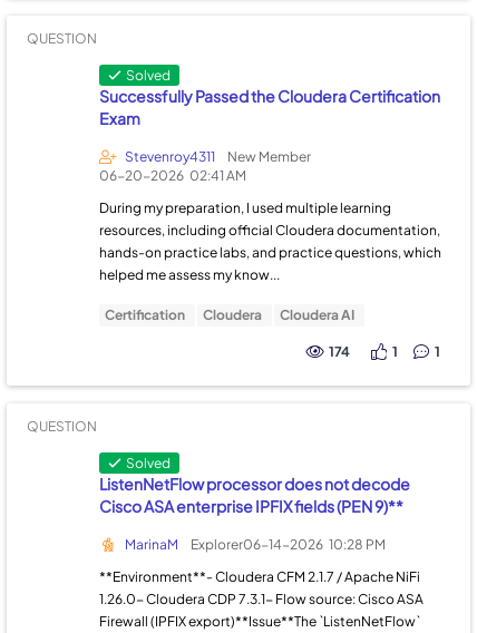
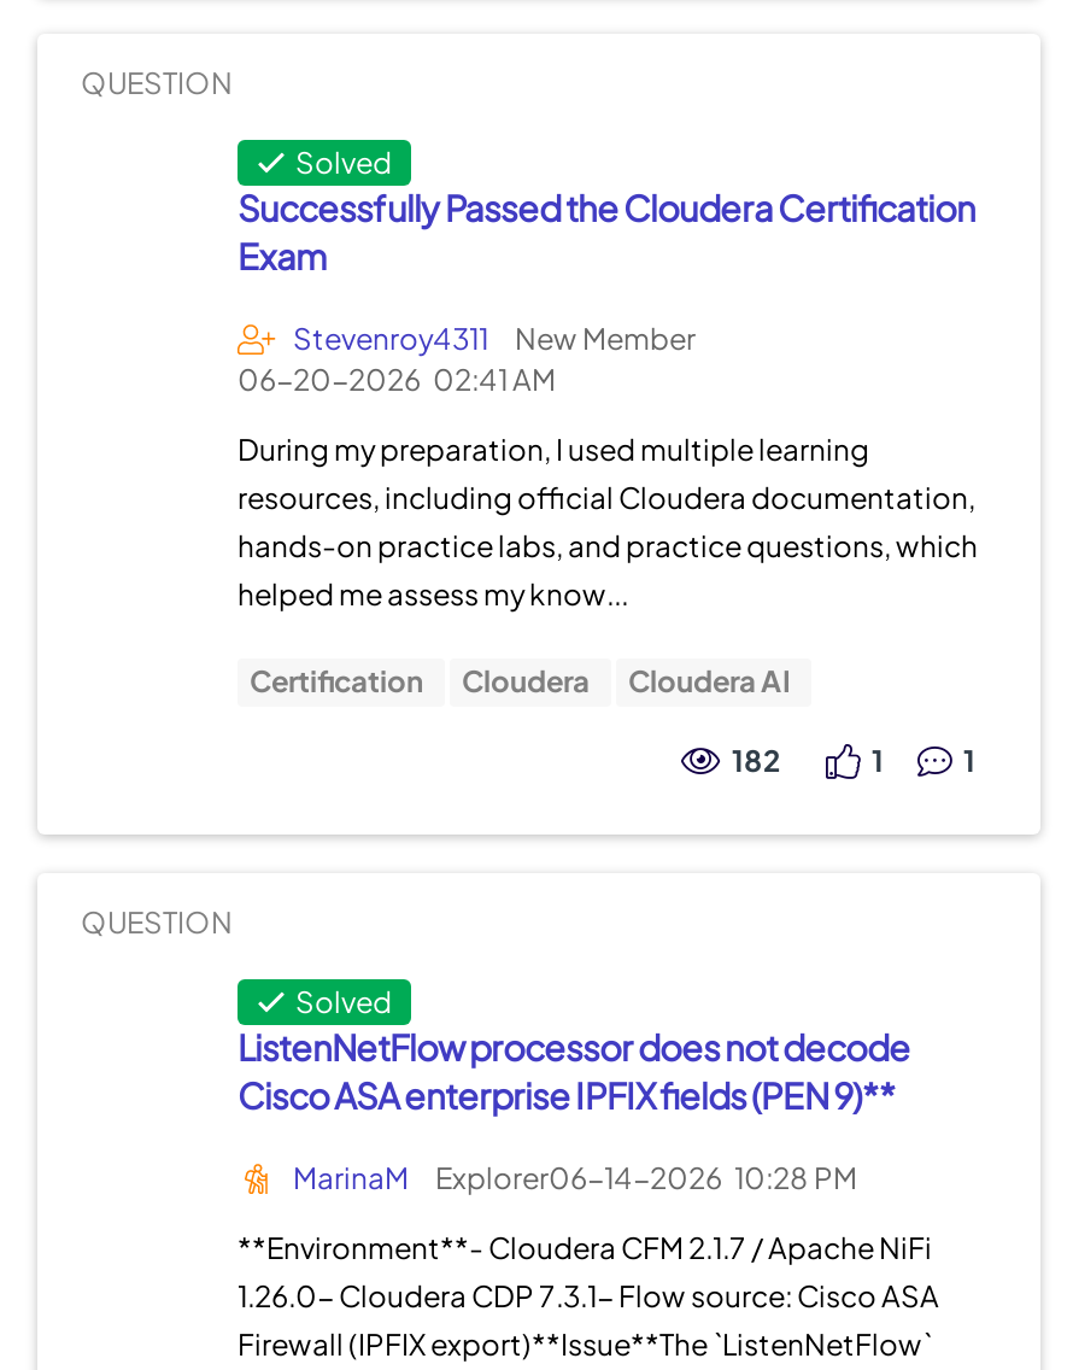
[329,343,350,360] 174 -> [732,743,780,779] 182

